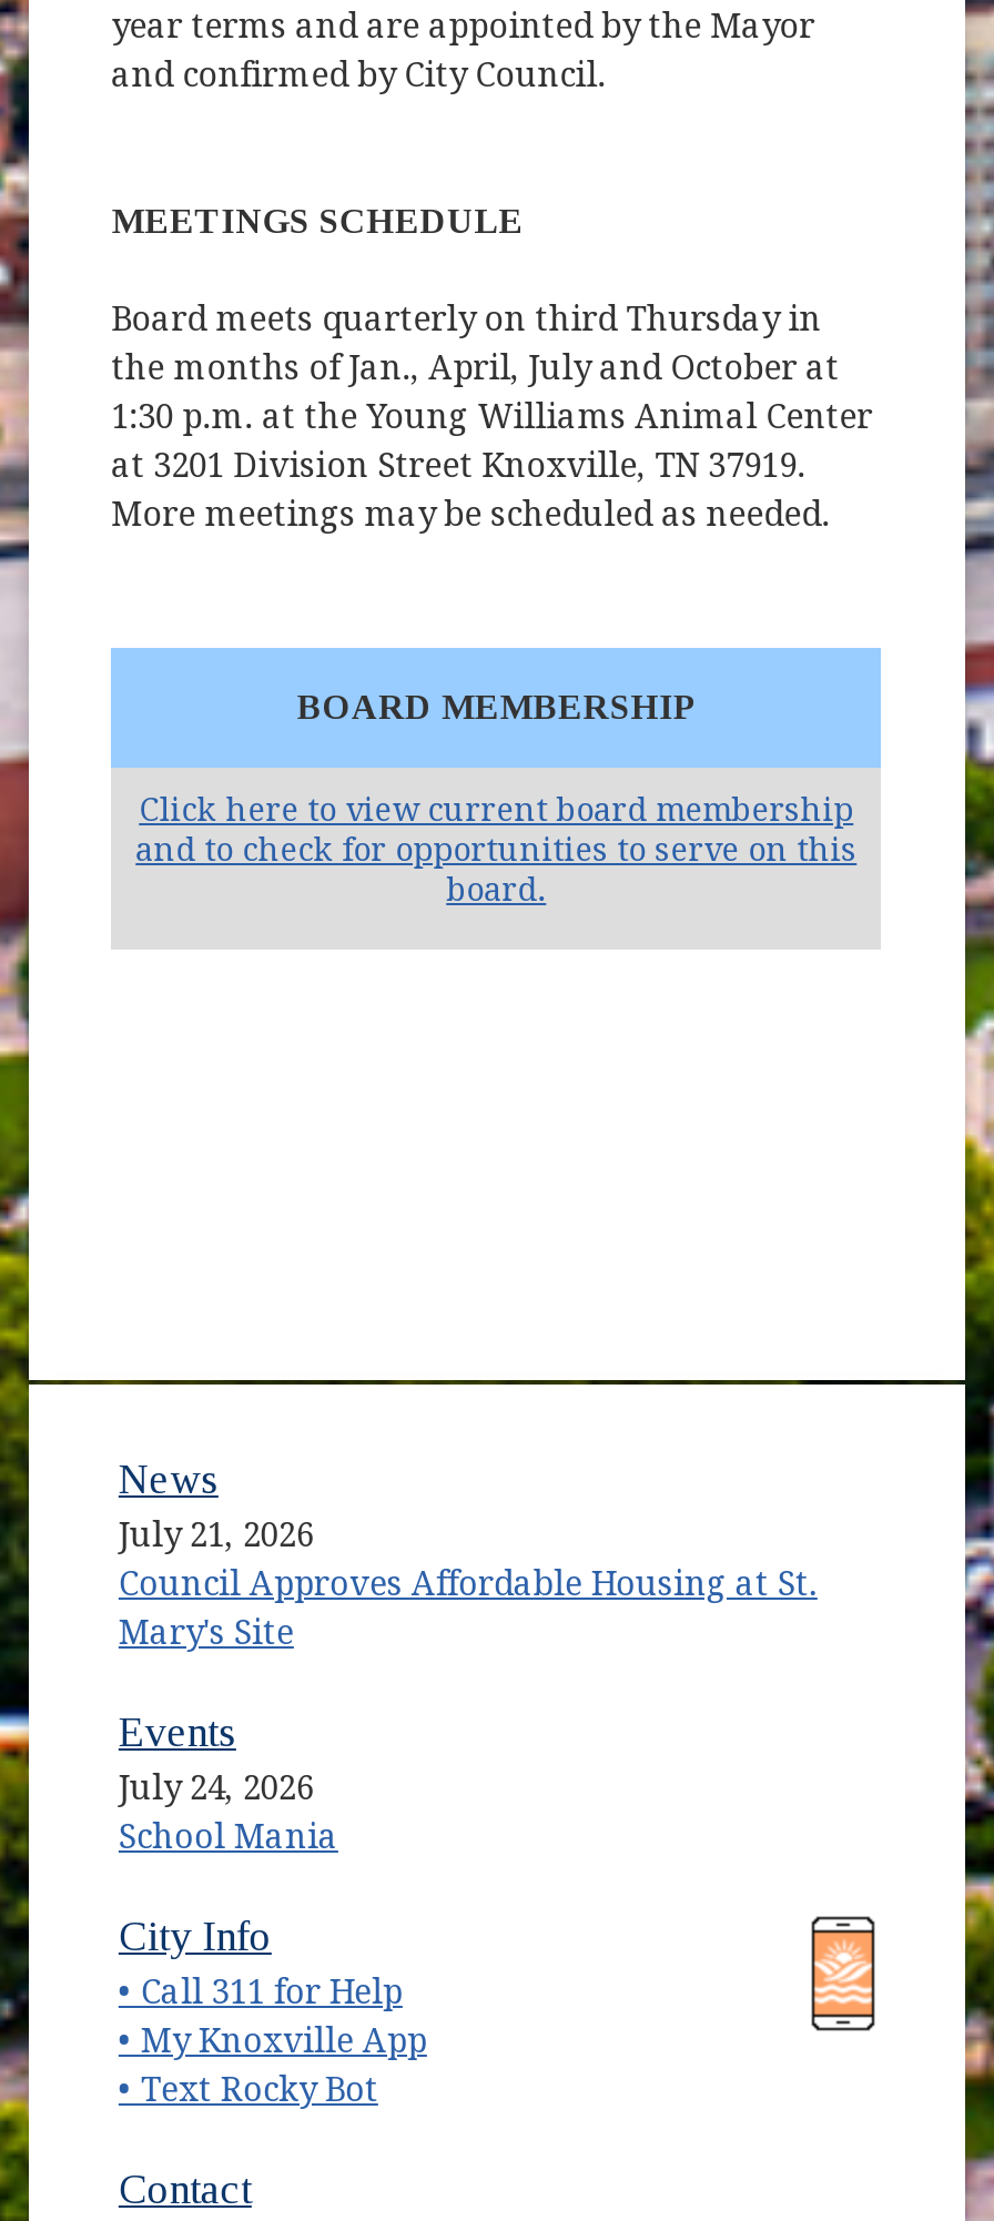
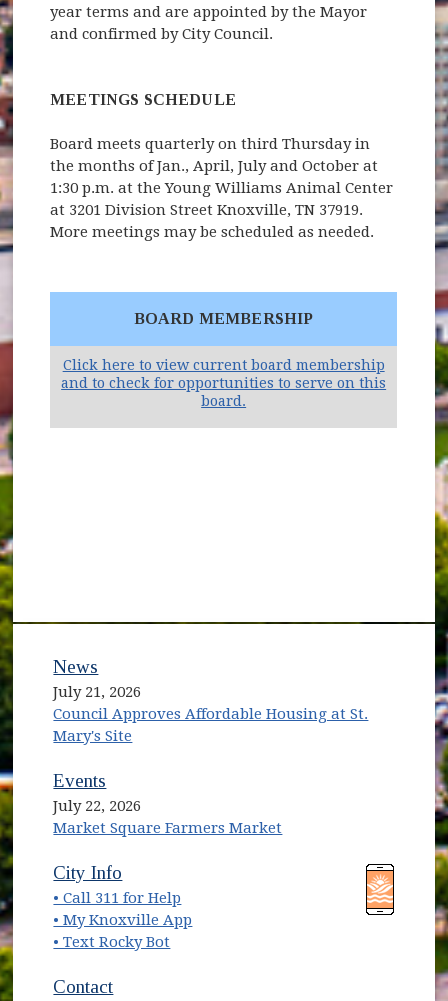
[118,1769,338,1858] July 24, 2026 | School Mania -> [53,797,282,837] July 22, 2026 | Market Square Farmers Market

